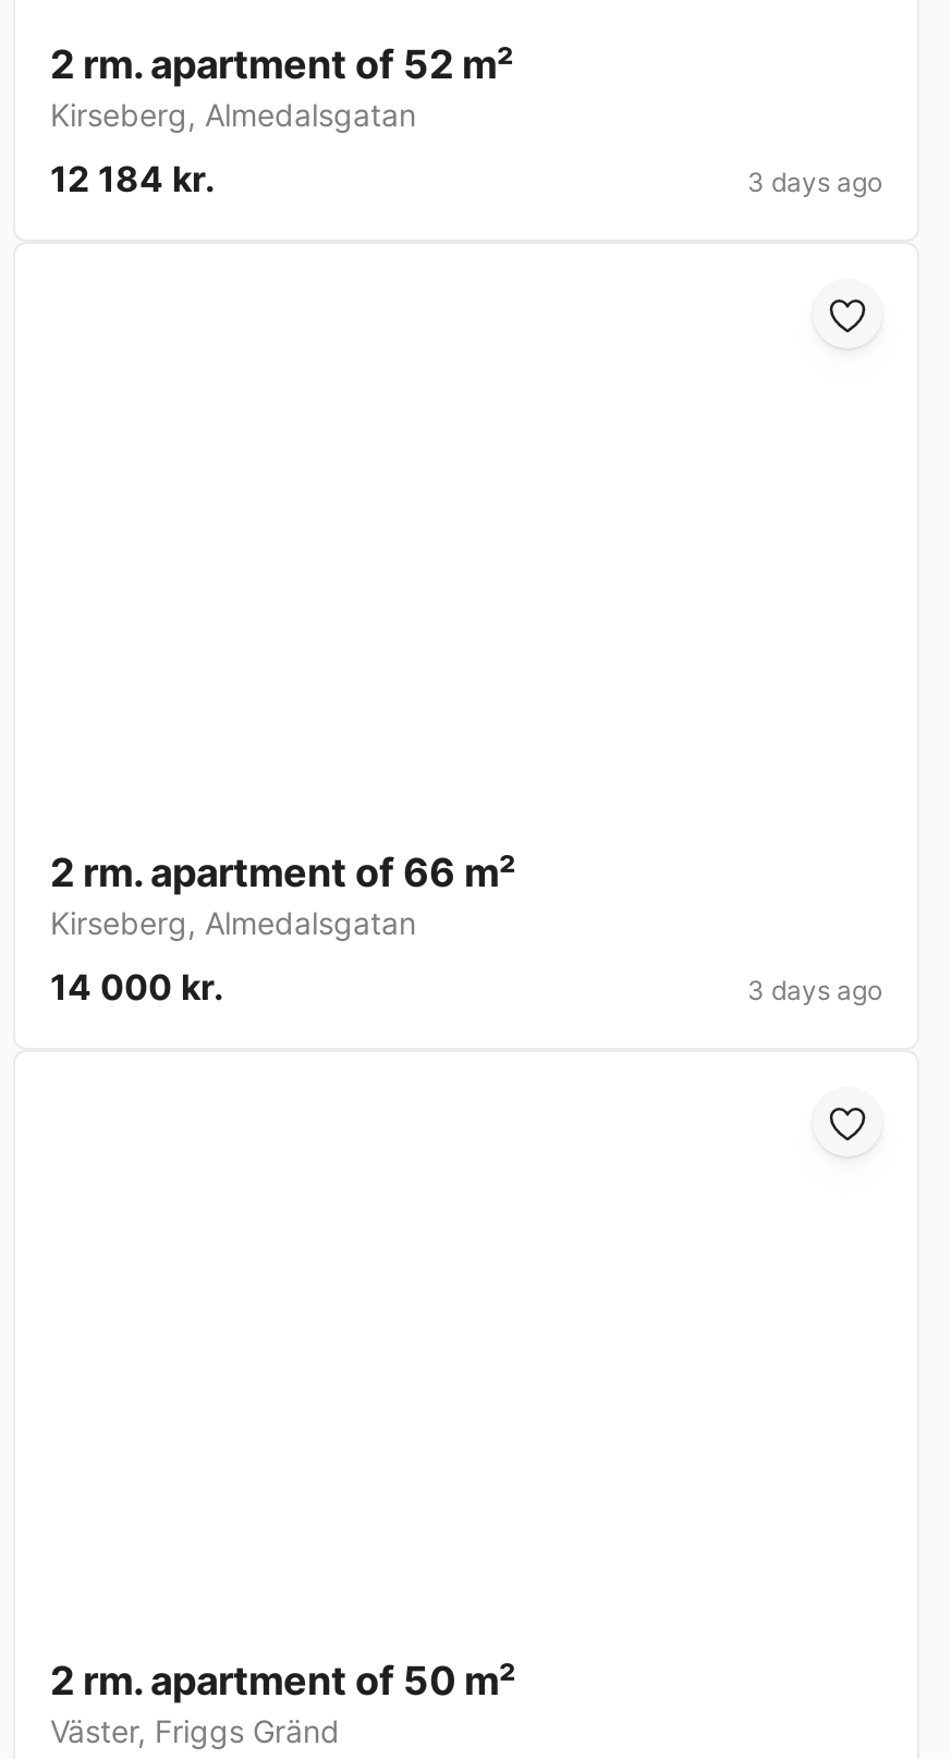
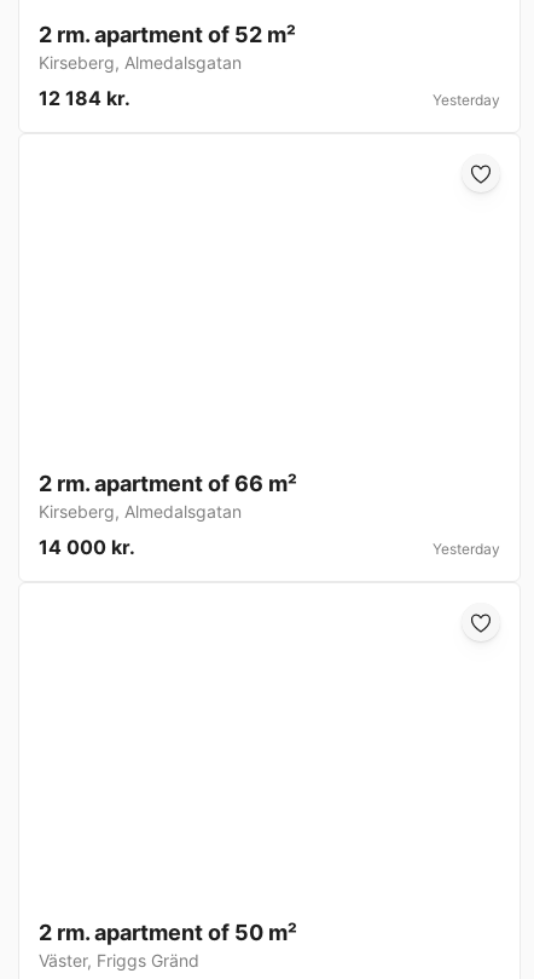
[747,166,882,199] 3 days ago -> [433,91,500,109] Yesterday
[747,974,882,1007] 3 days ago -> [433,540,500,558] Yesterday

